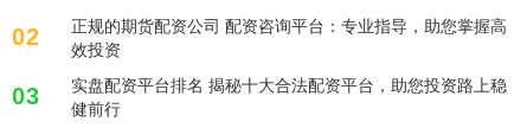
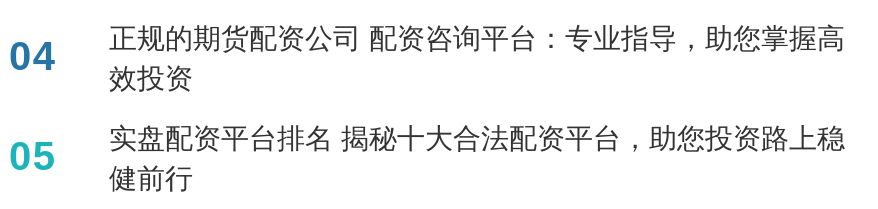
[12,14,507,60] 02 正规的期货配资公司 配资咨询平台：专业指导，助您掌握高 效投资 -> [9,17,845,95] 04 正规的期货配资公司 配资咨询平台：专业指导，助您掌握高 效投资
[12,73,507,119] 03 实盘配资平台排名 揭秘十大合法配资平台，助您投资路上稳 健前行 -> [9,117,845,195] 05 实盘配资平台排名 揭秘十大合法配资平台，助您投资路上稳 健前行

